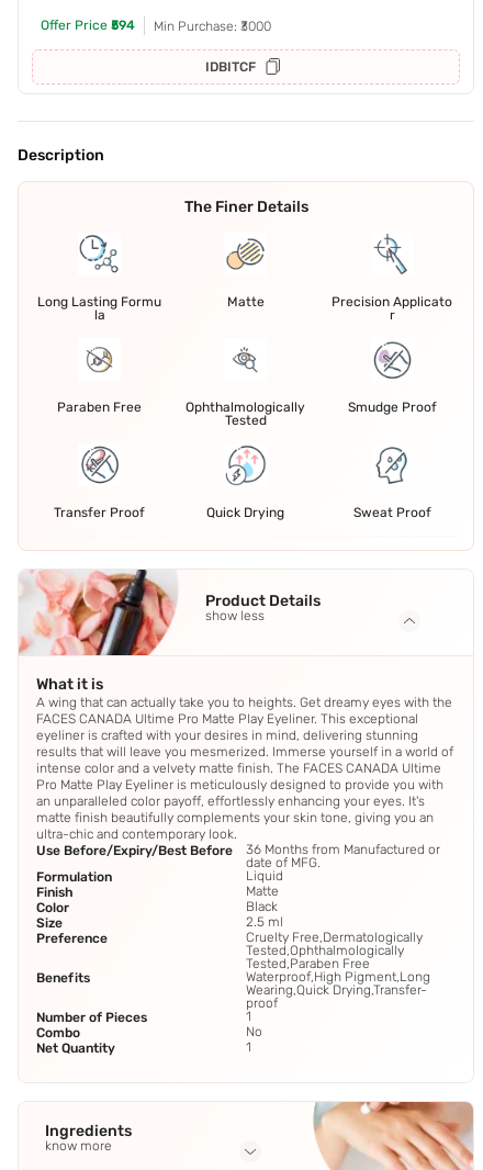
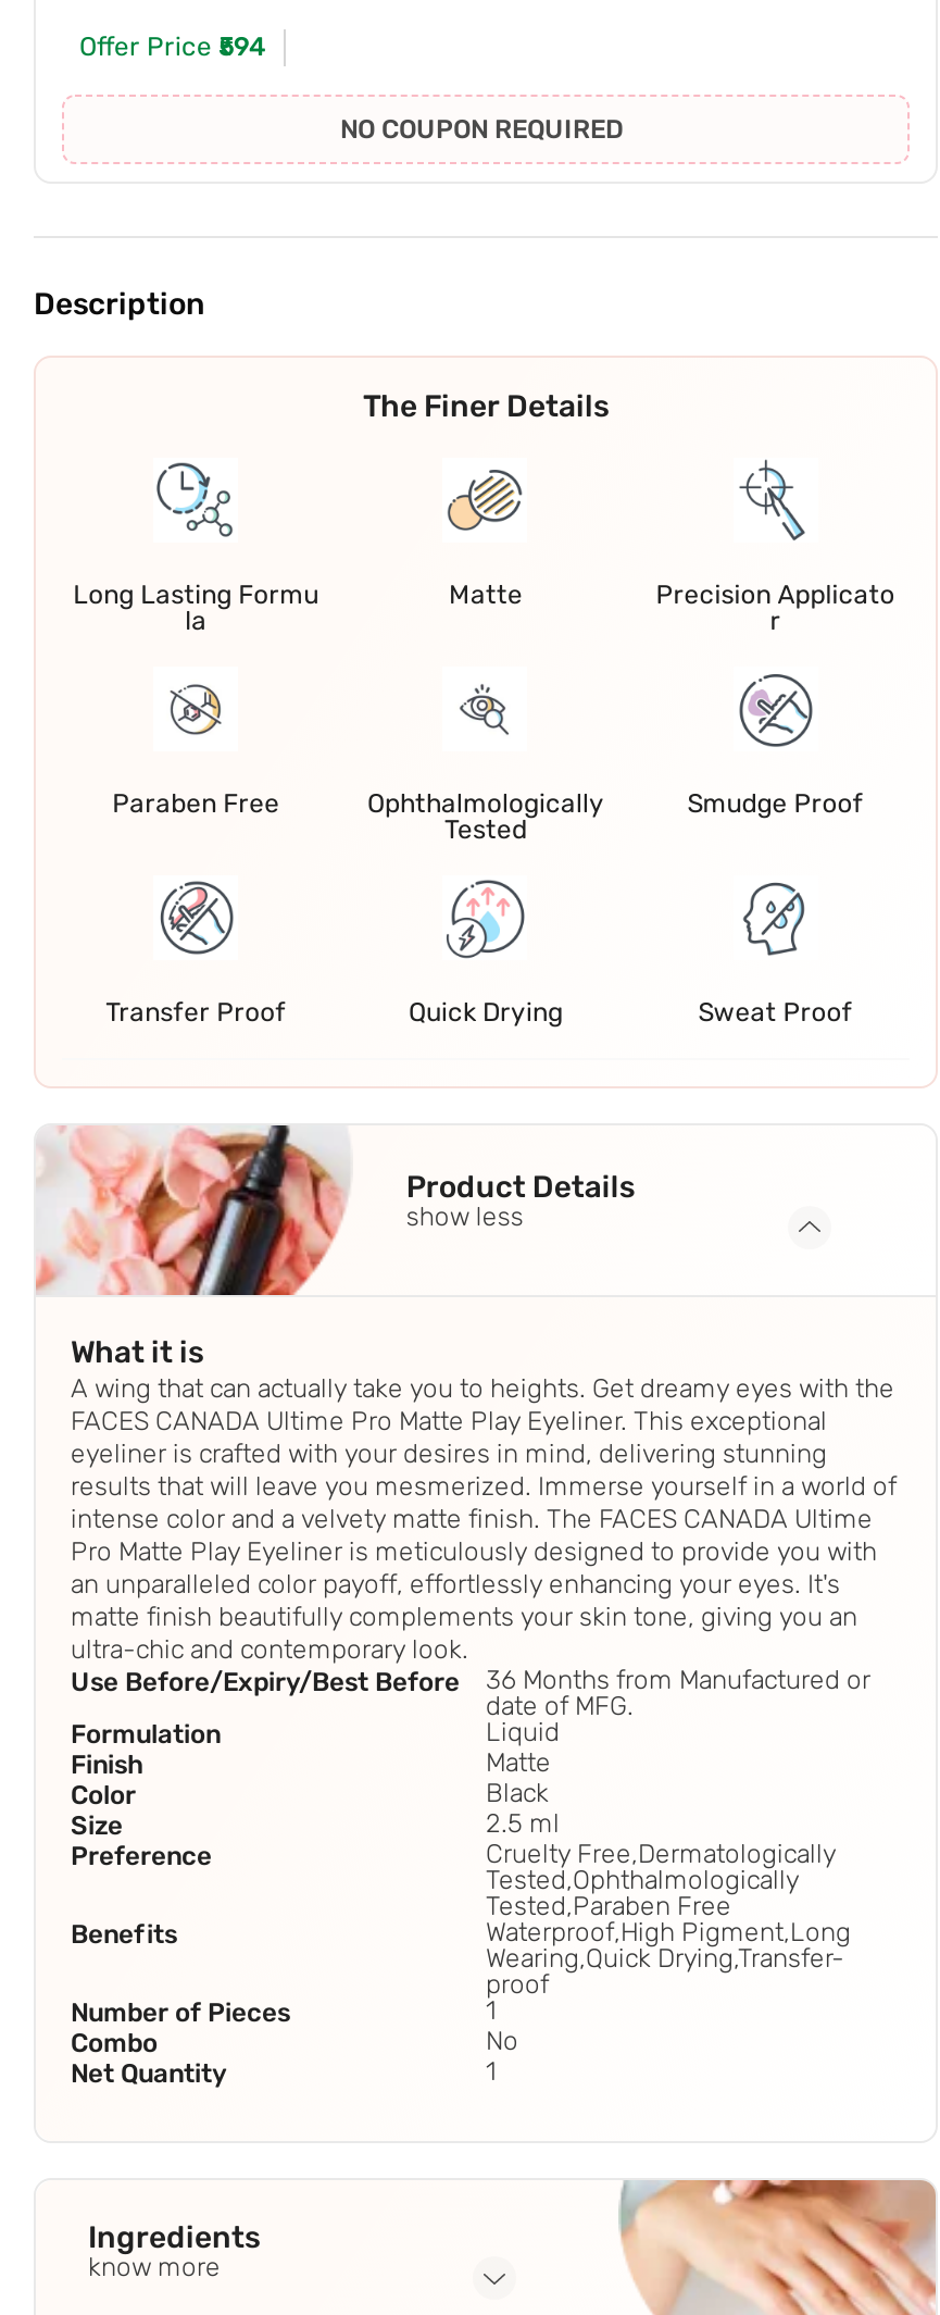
[154,18,271,75] Min Purchase: ₹3000 | IDBITCF -> [340,115,623,145] NO COUPON REQUIRED

